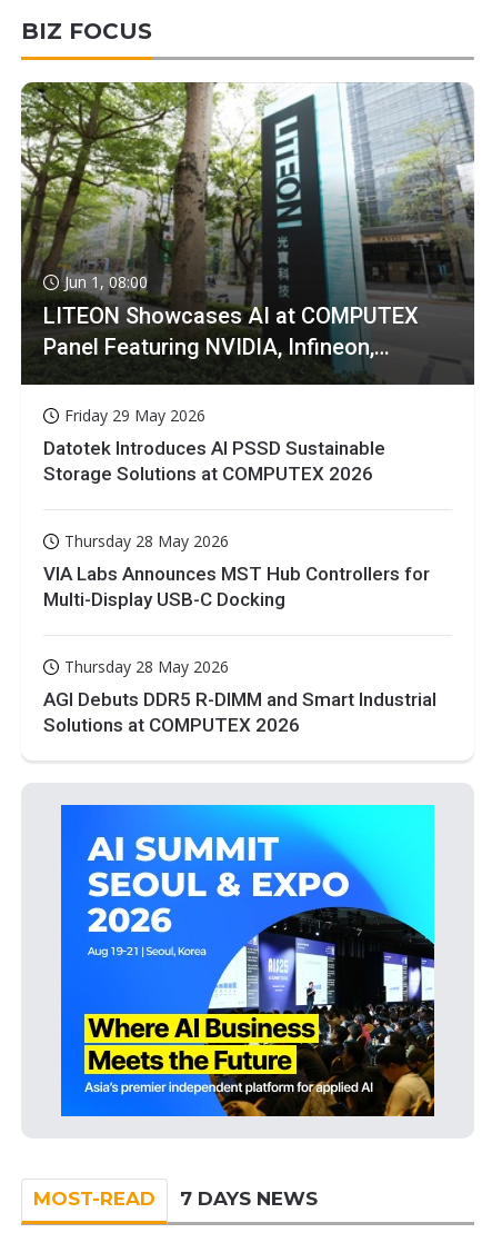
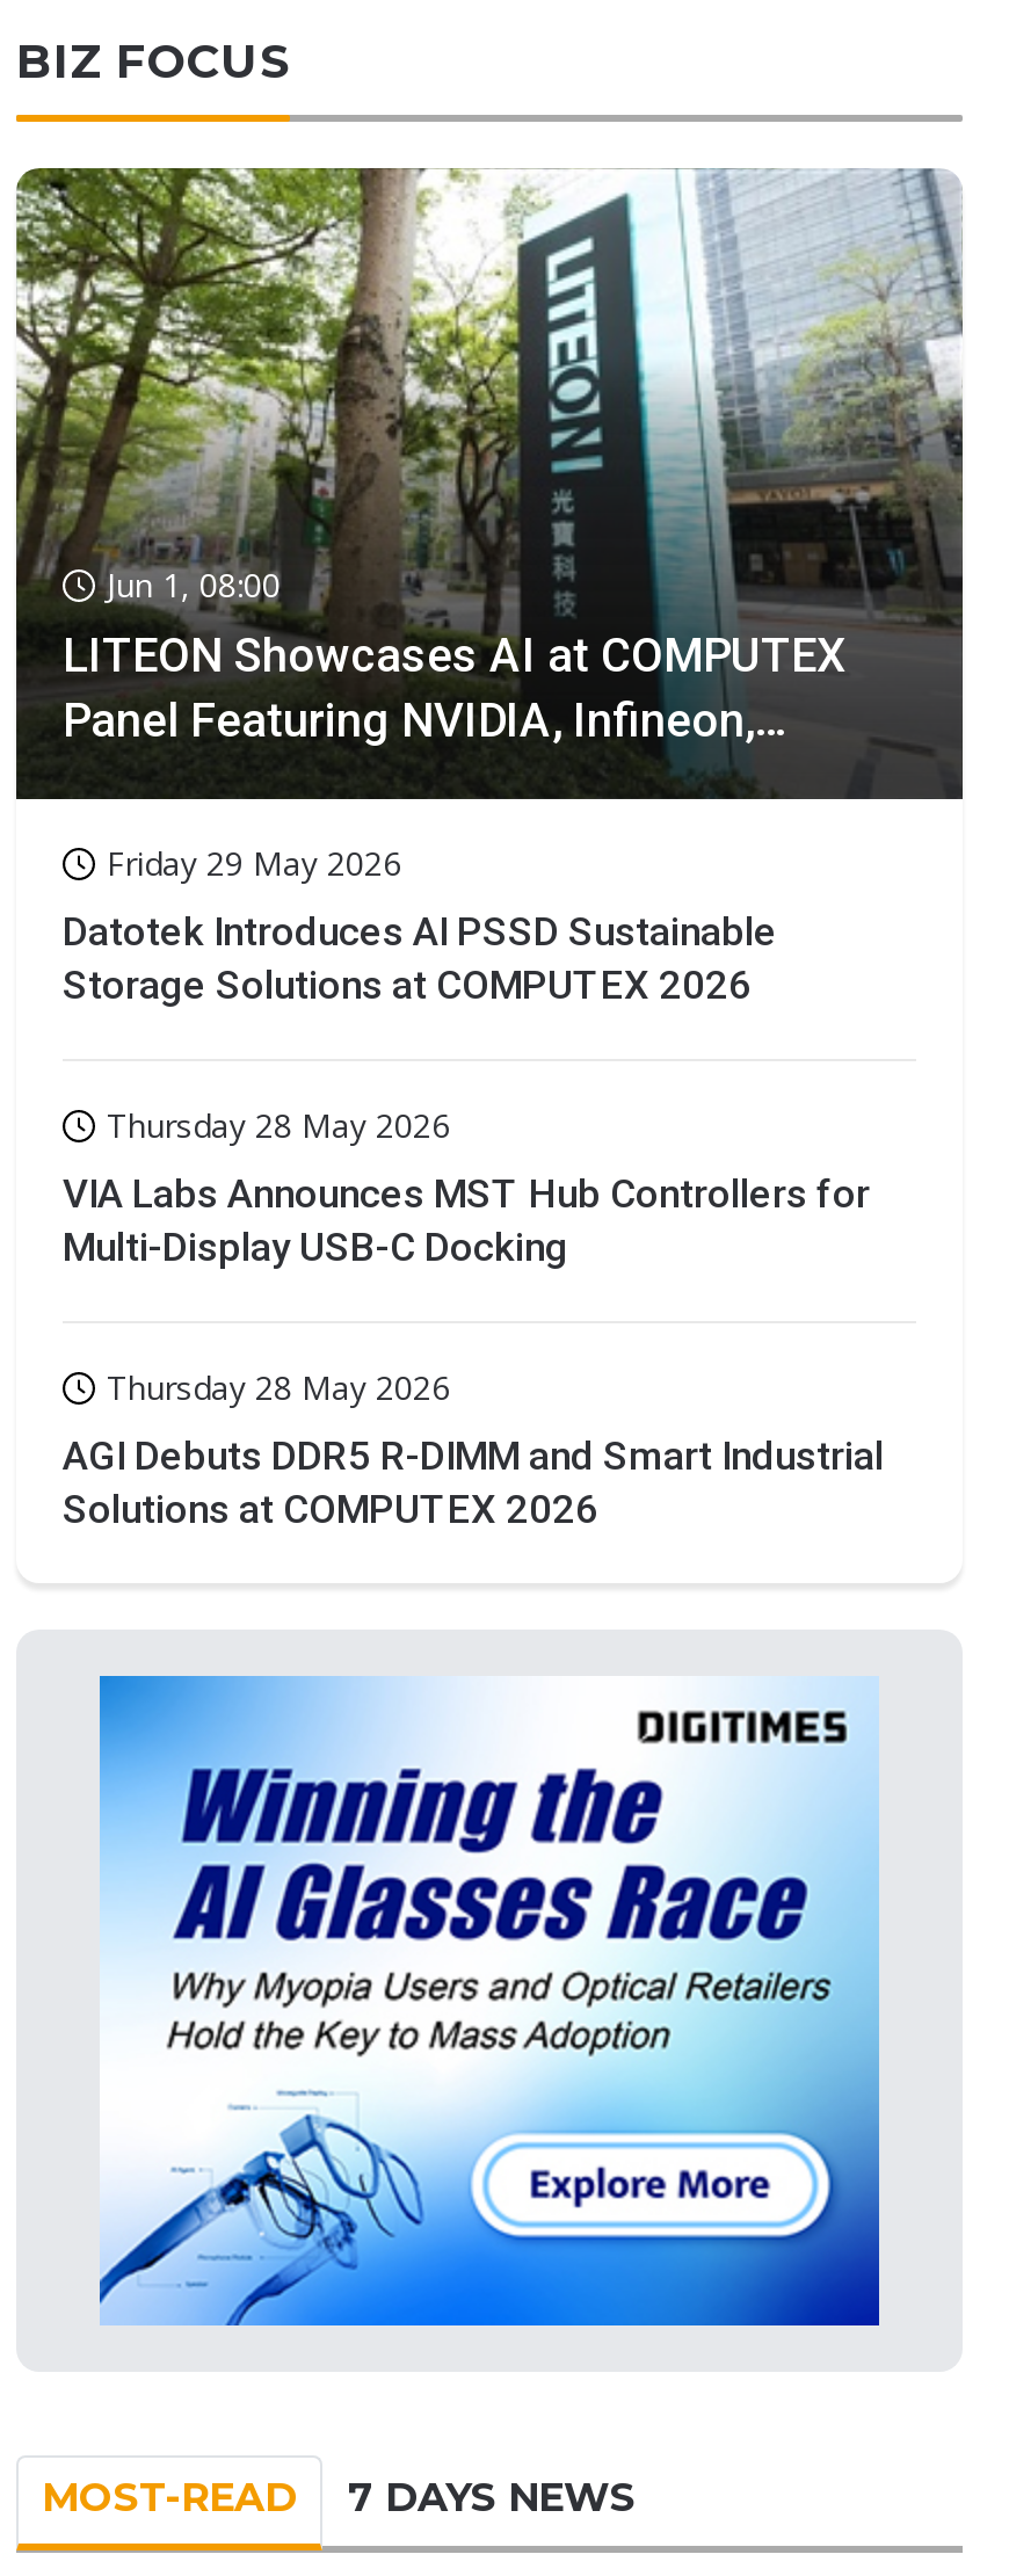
[60,804,435,1117] [image] -> [100,1676,881,2328] [image]

